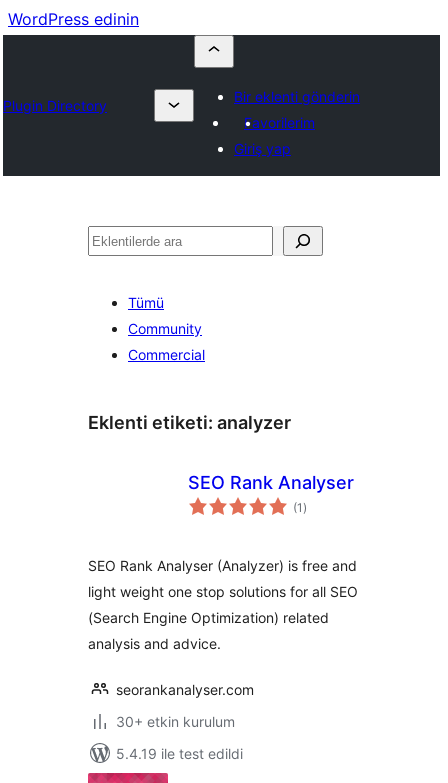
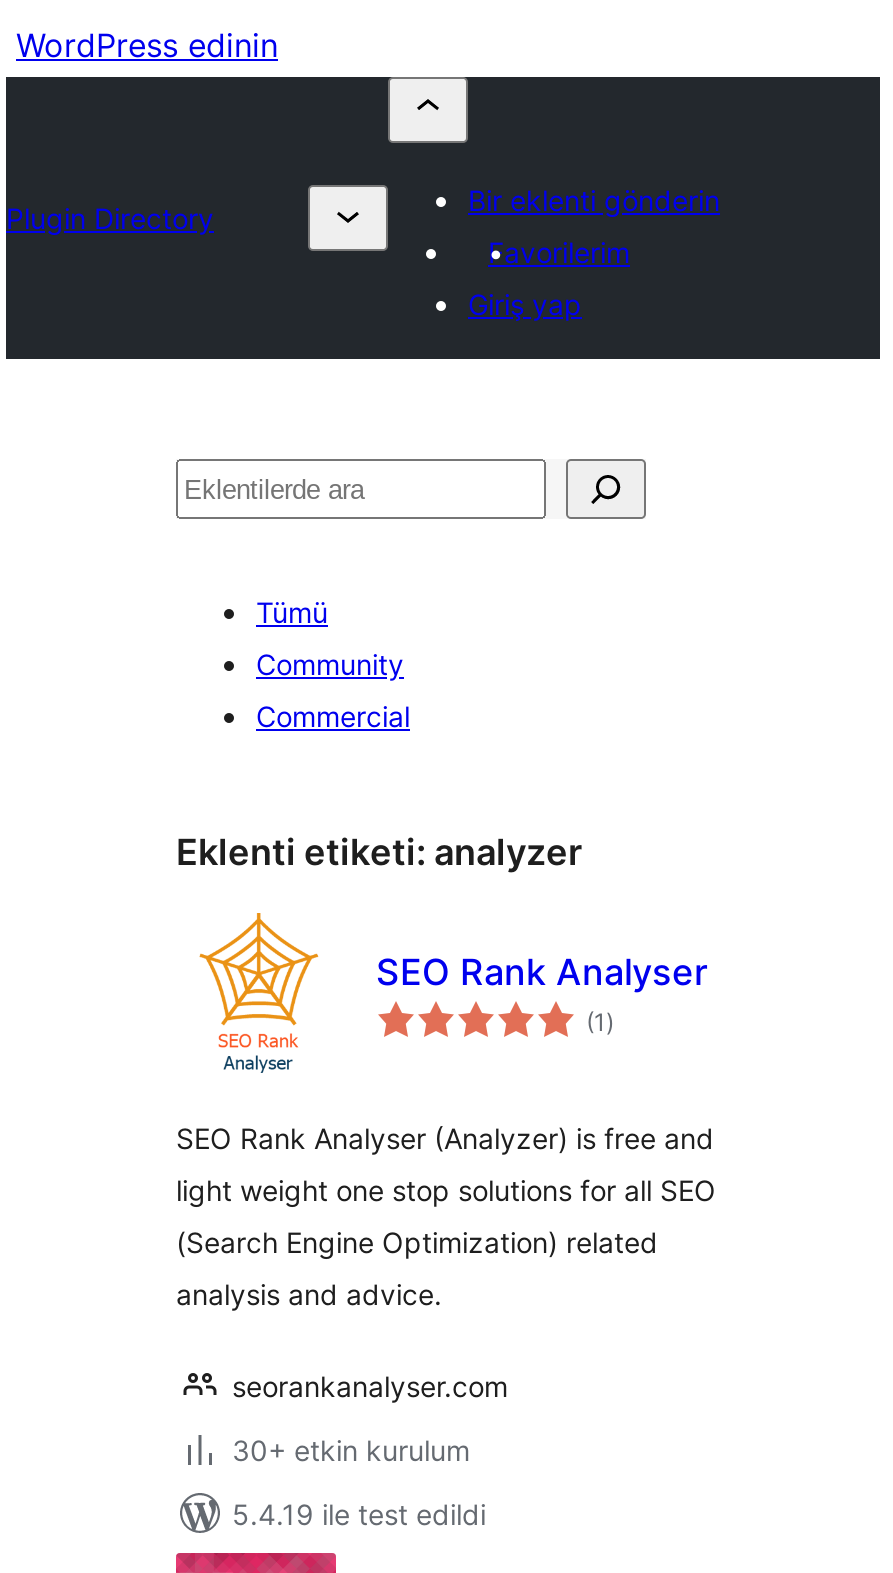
none -> [198,911,320,1073] [image]

